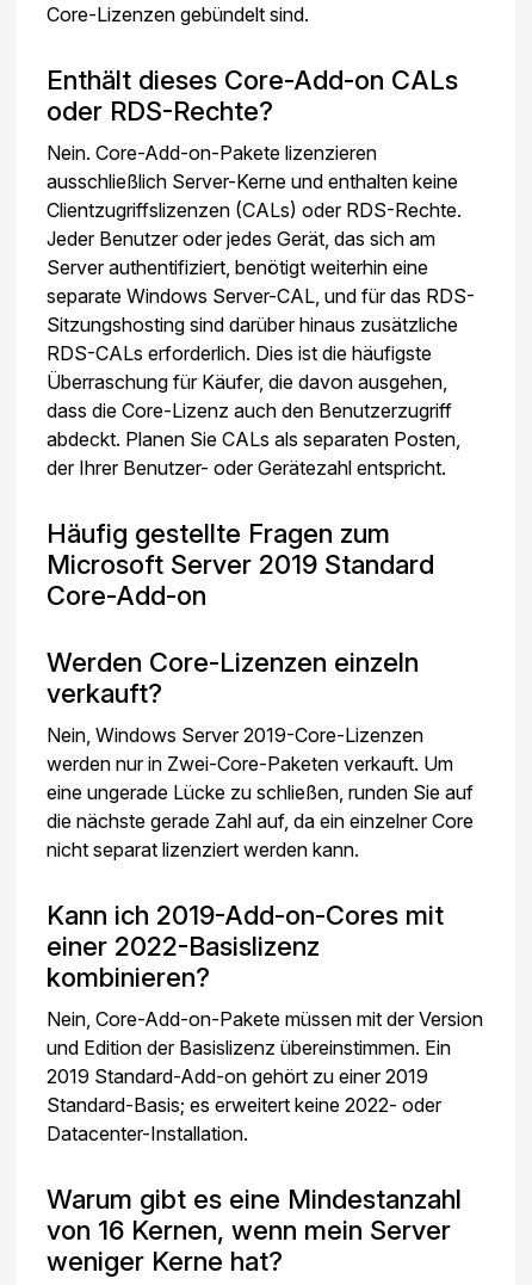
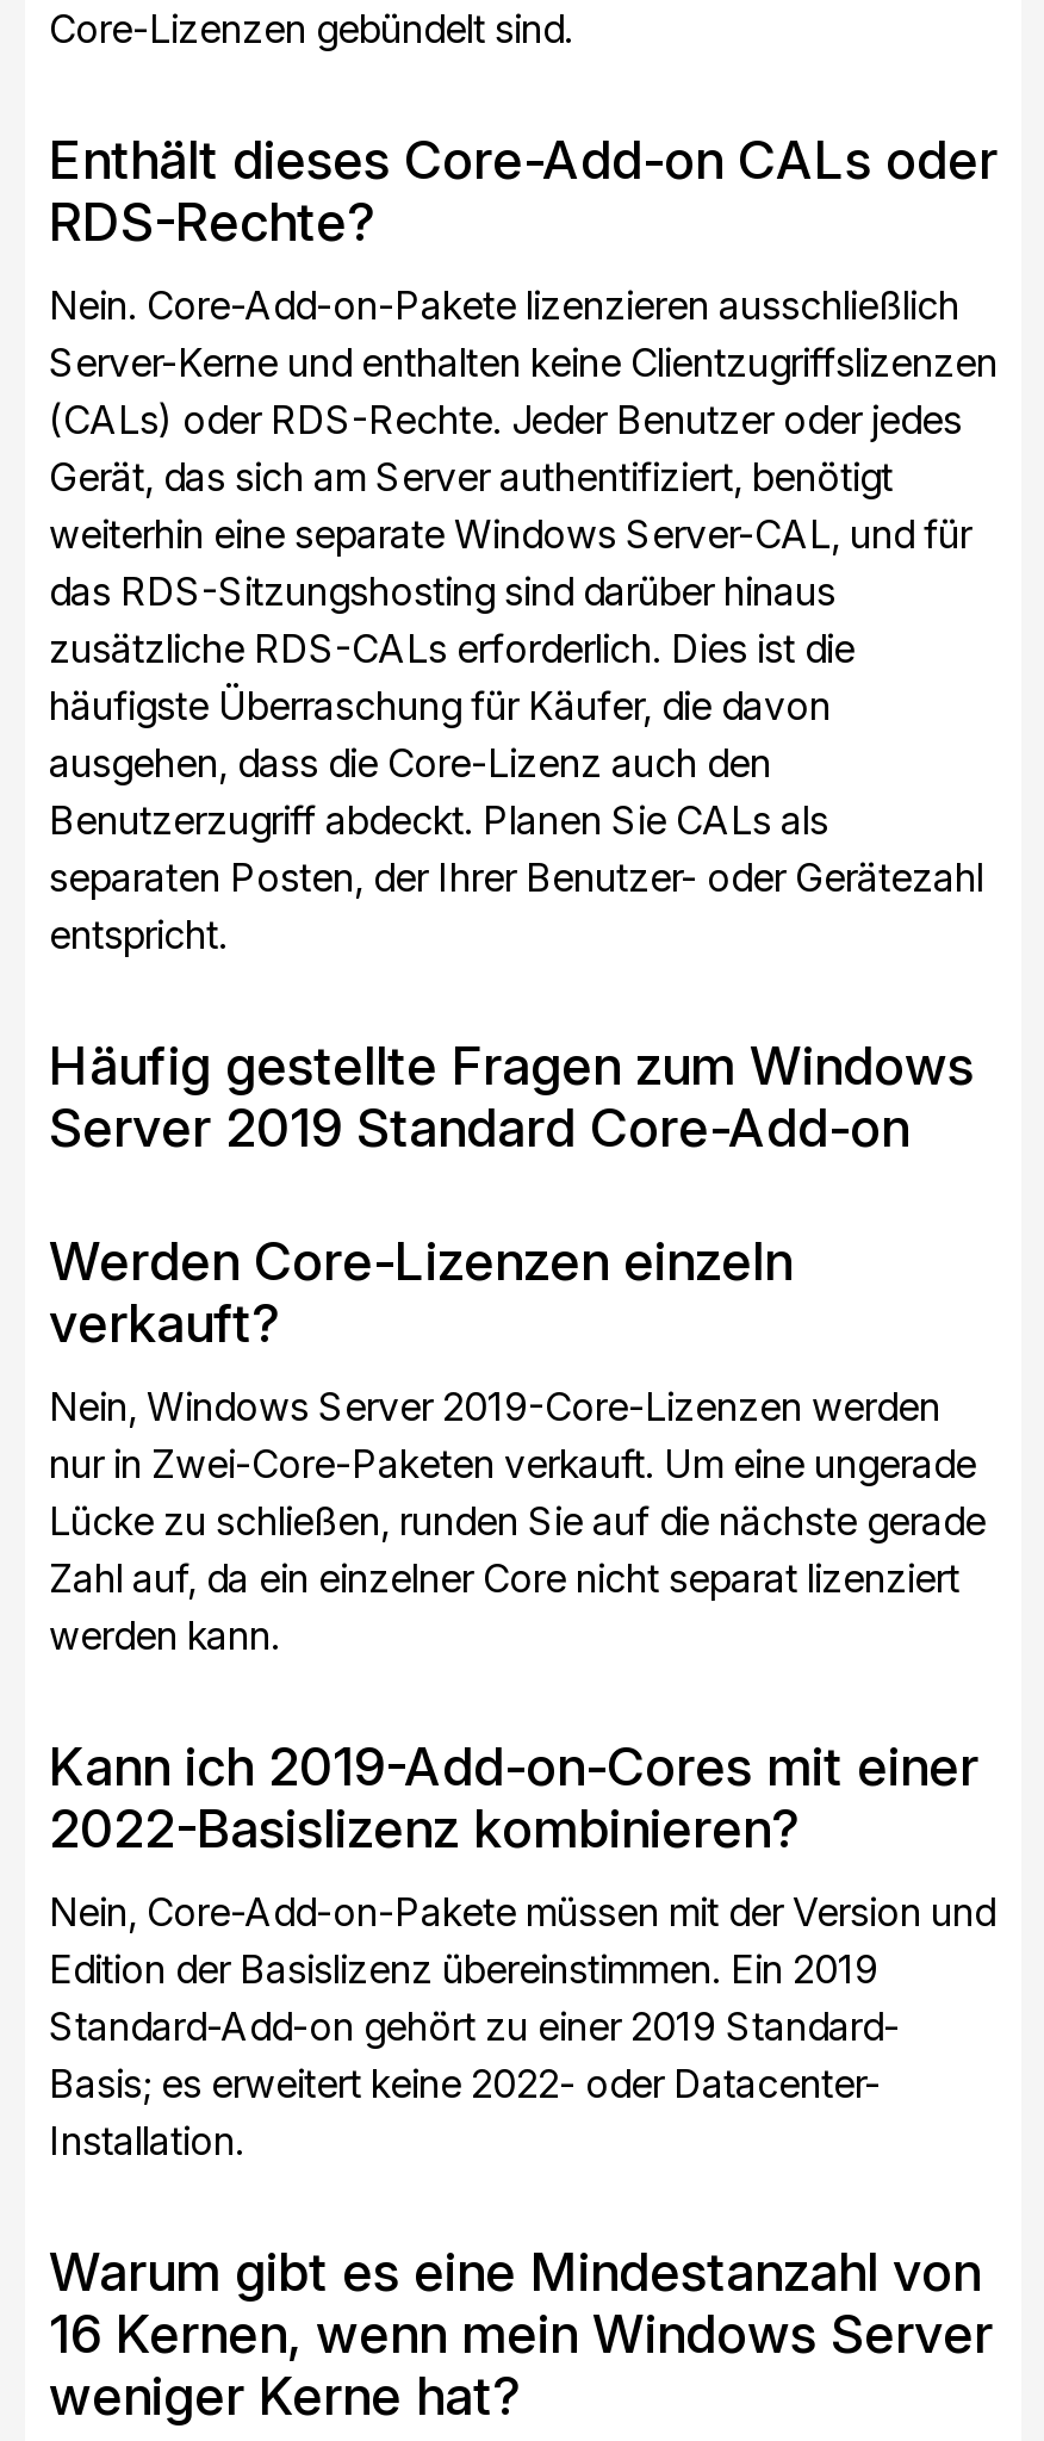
[47,518,434,611] Häufig gestellte Fragen zum | Microsoft Server 2019 Standard | Core-Add-on -> [49,1034,974,1158] Häufig gestellte Fragen zum Windows | Server 2019 Standard Core-Add-on
[47,1183,462,1245] Warum gibt es eine Mindestanzahl | von 16 Kernen, wenn mein Server -> [49,2240,993,2364] Warum gibt es eine Mindestanzahl von | 16 Kernen, wenn mein Windows Server

